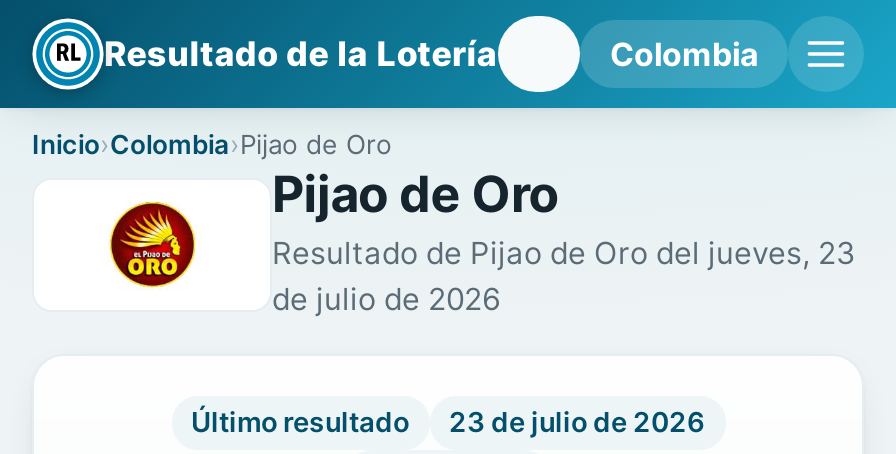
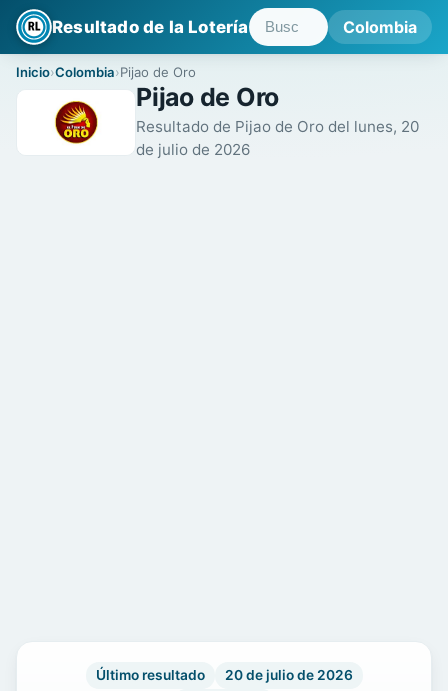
[534,16,630,92] [image] -> [266,7,318,47] [image]
[272,234,856,272] Resultado de Pijao de Oro del jueves, 23 -> [136,117,419,136] Resultado de Pijao de Oro del lunes, 20
[191,406,705,438] Último resultado 23 de julio de 2026 -> [95,667,352,683] Último resultado 20 de julio de 2026

